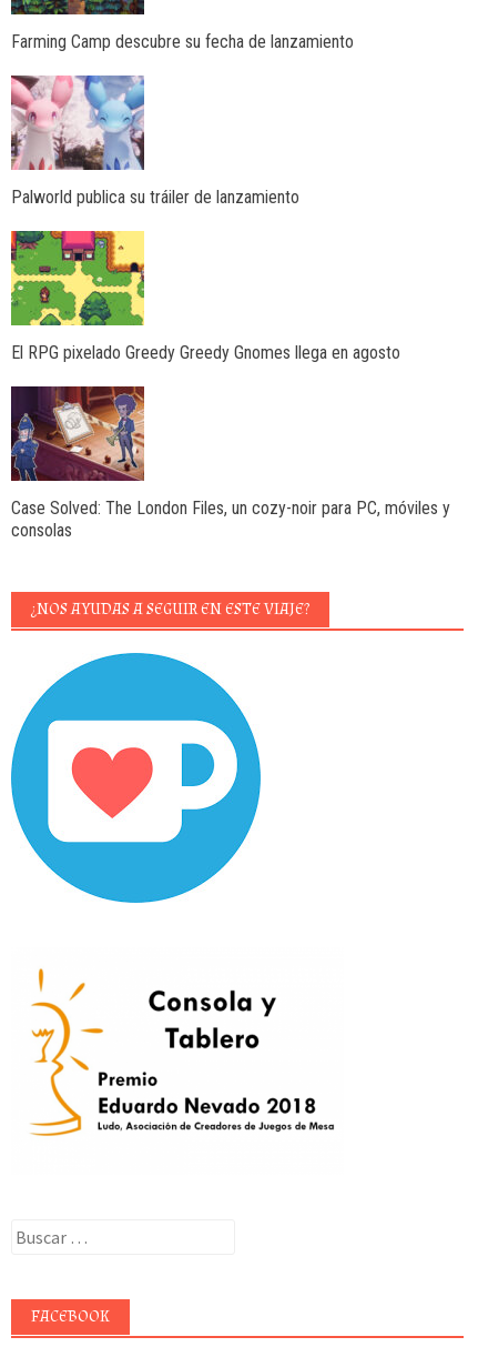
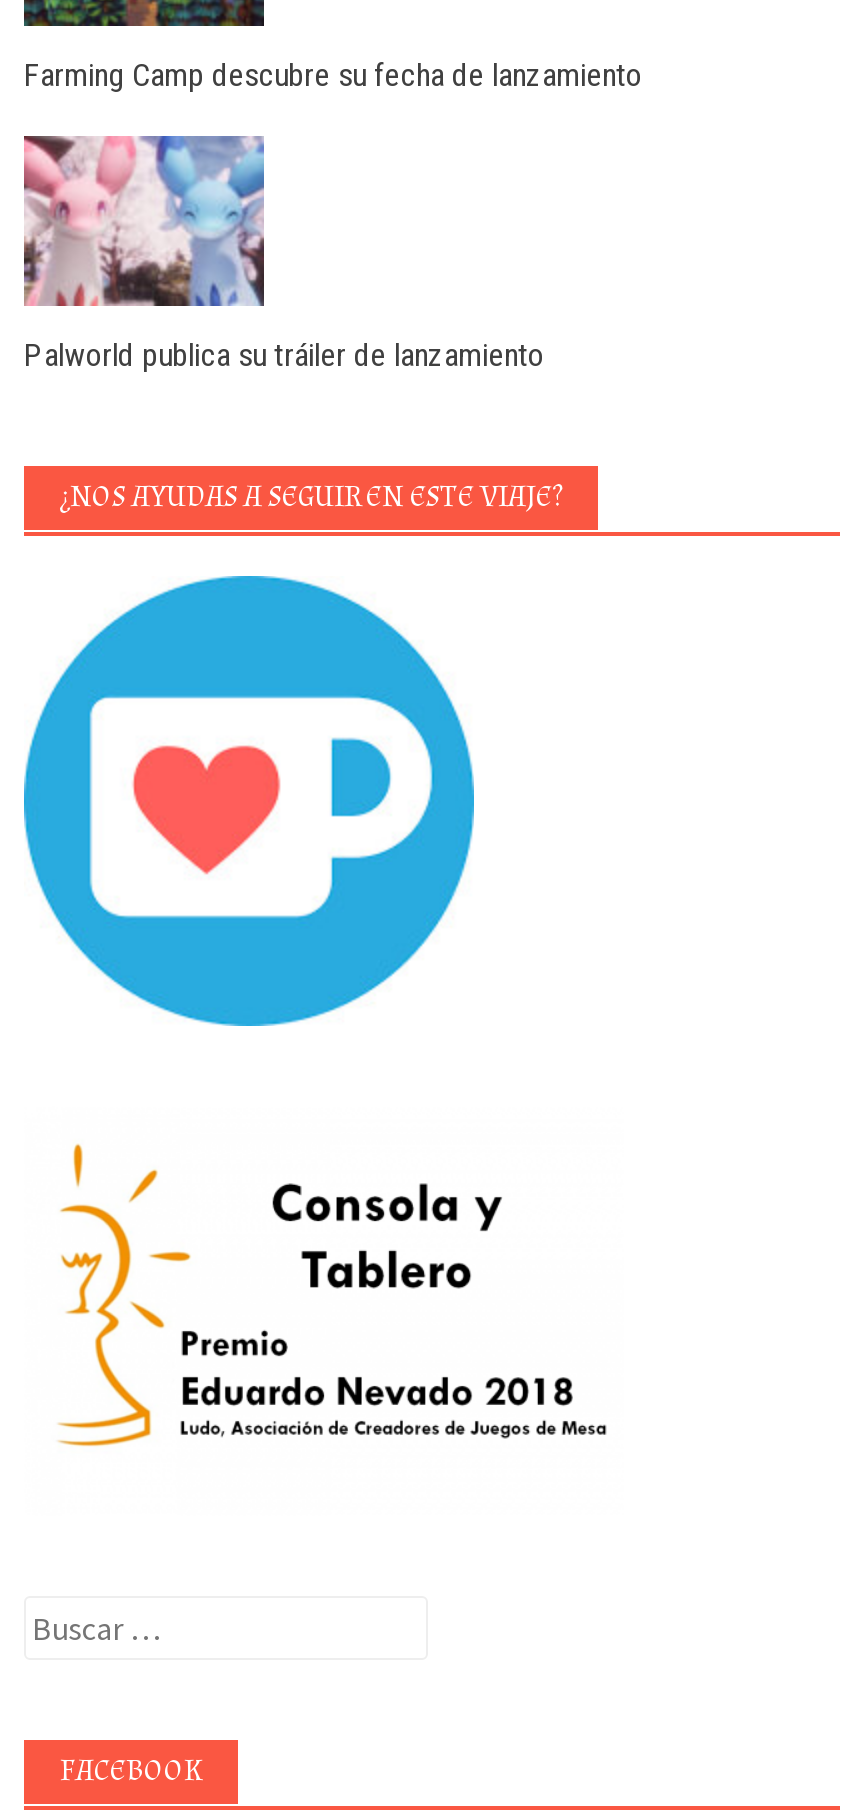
[10,230,400,363] [image] | El RPG pixelado Greedy Greedy Gnomes llega en agosto -> none
[10,385,450,540] [image] | Case Solved: The London Files, un cozy-noir para PC, móviles y | consolas -> none

